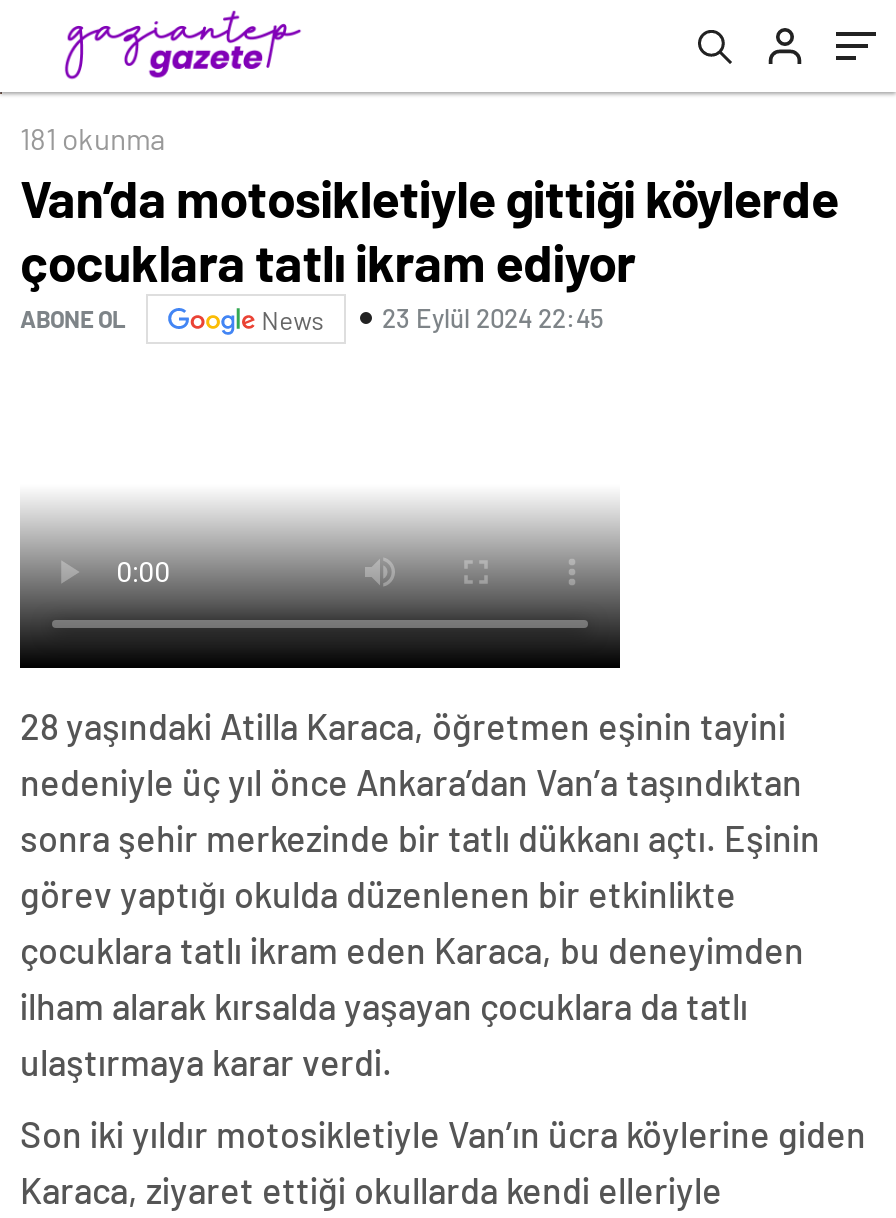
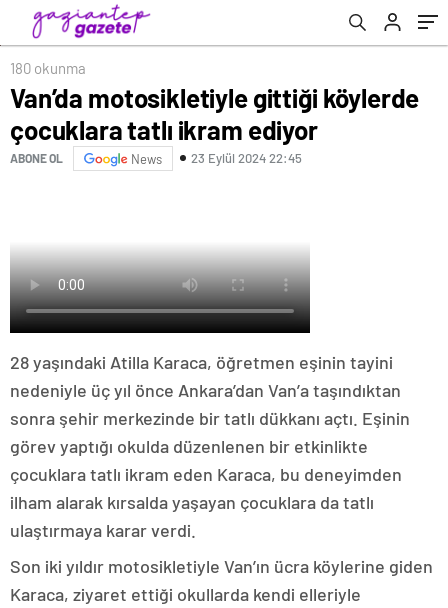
[20,119,166,155] 181 okunma -> [10,59,86,77] 180 okunma

